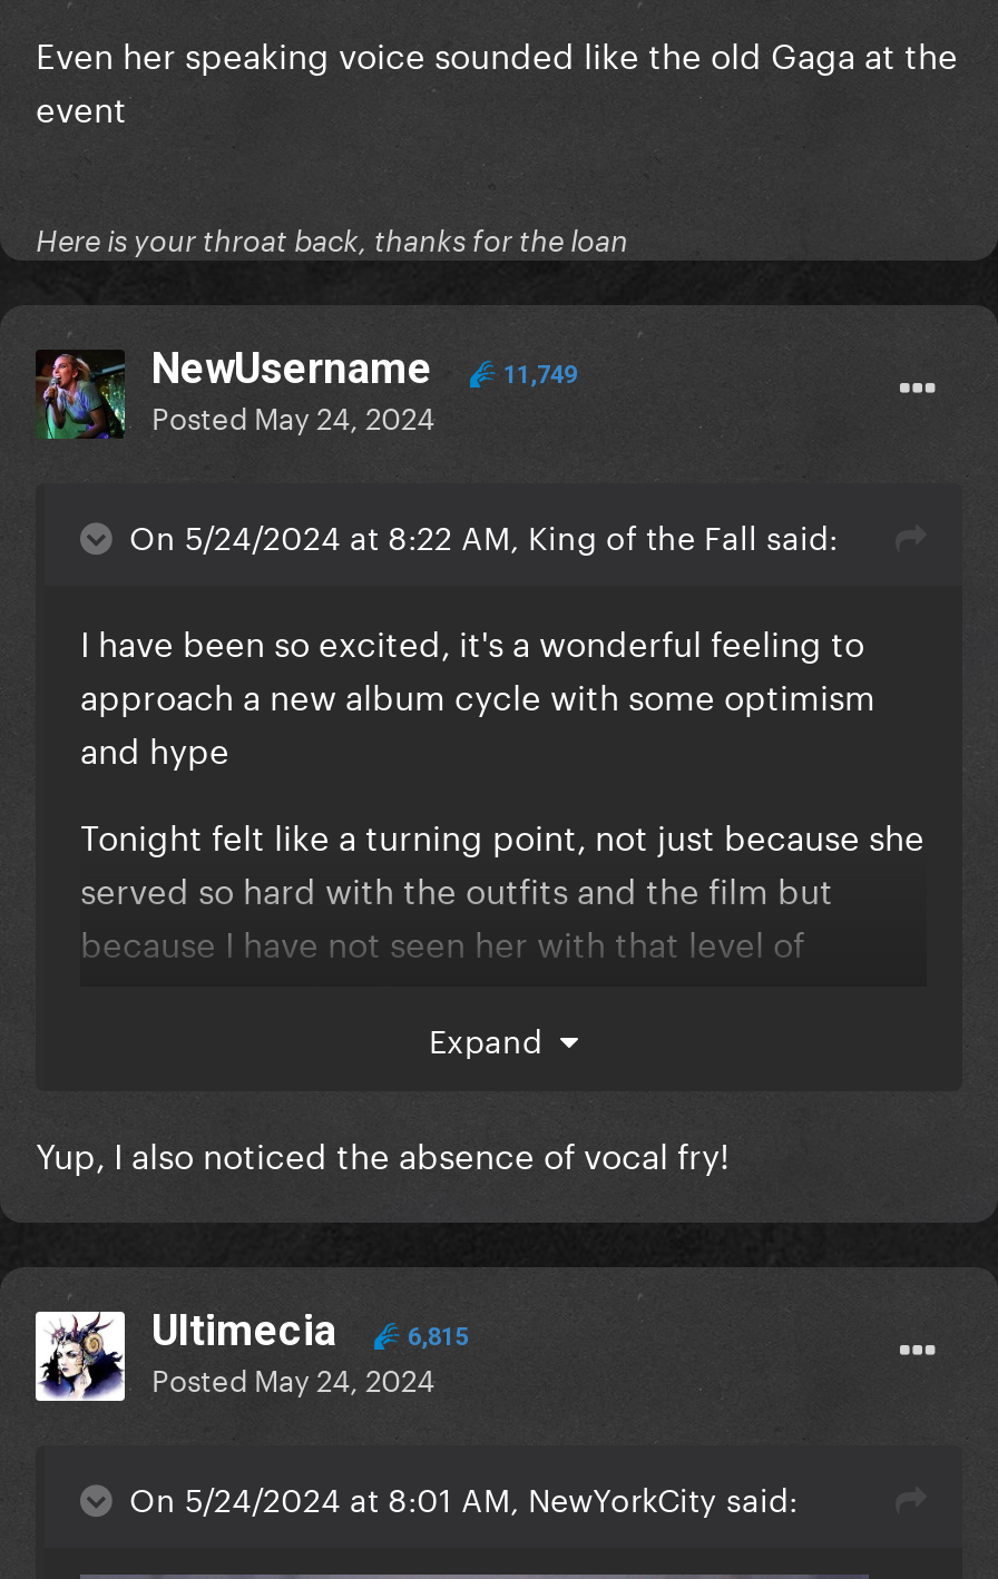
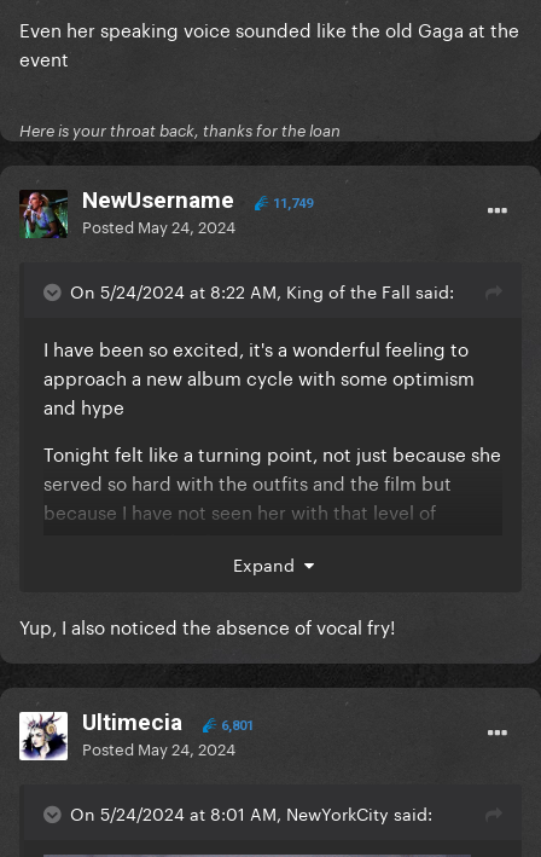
[401,1324,468,1353] 6,815 -> [217,718,254,734] 6,801

